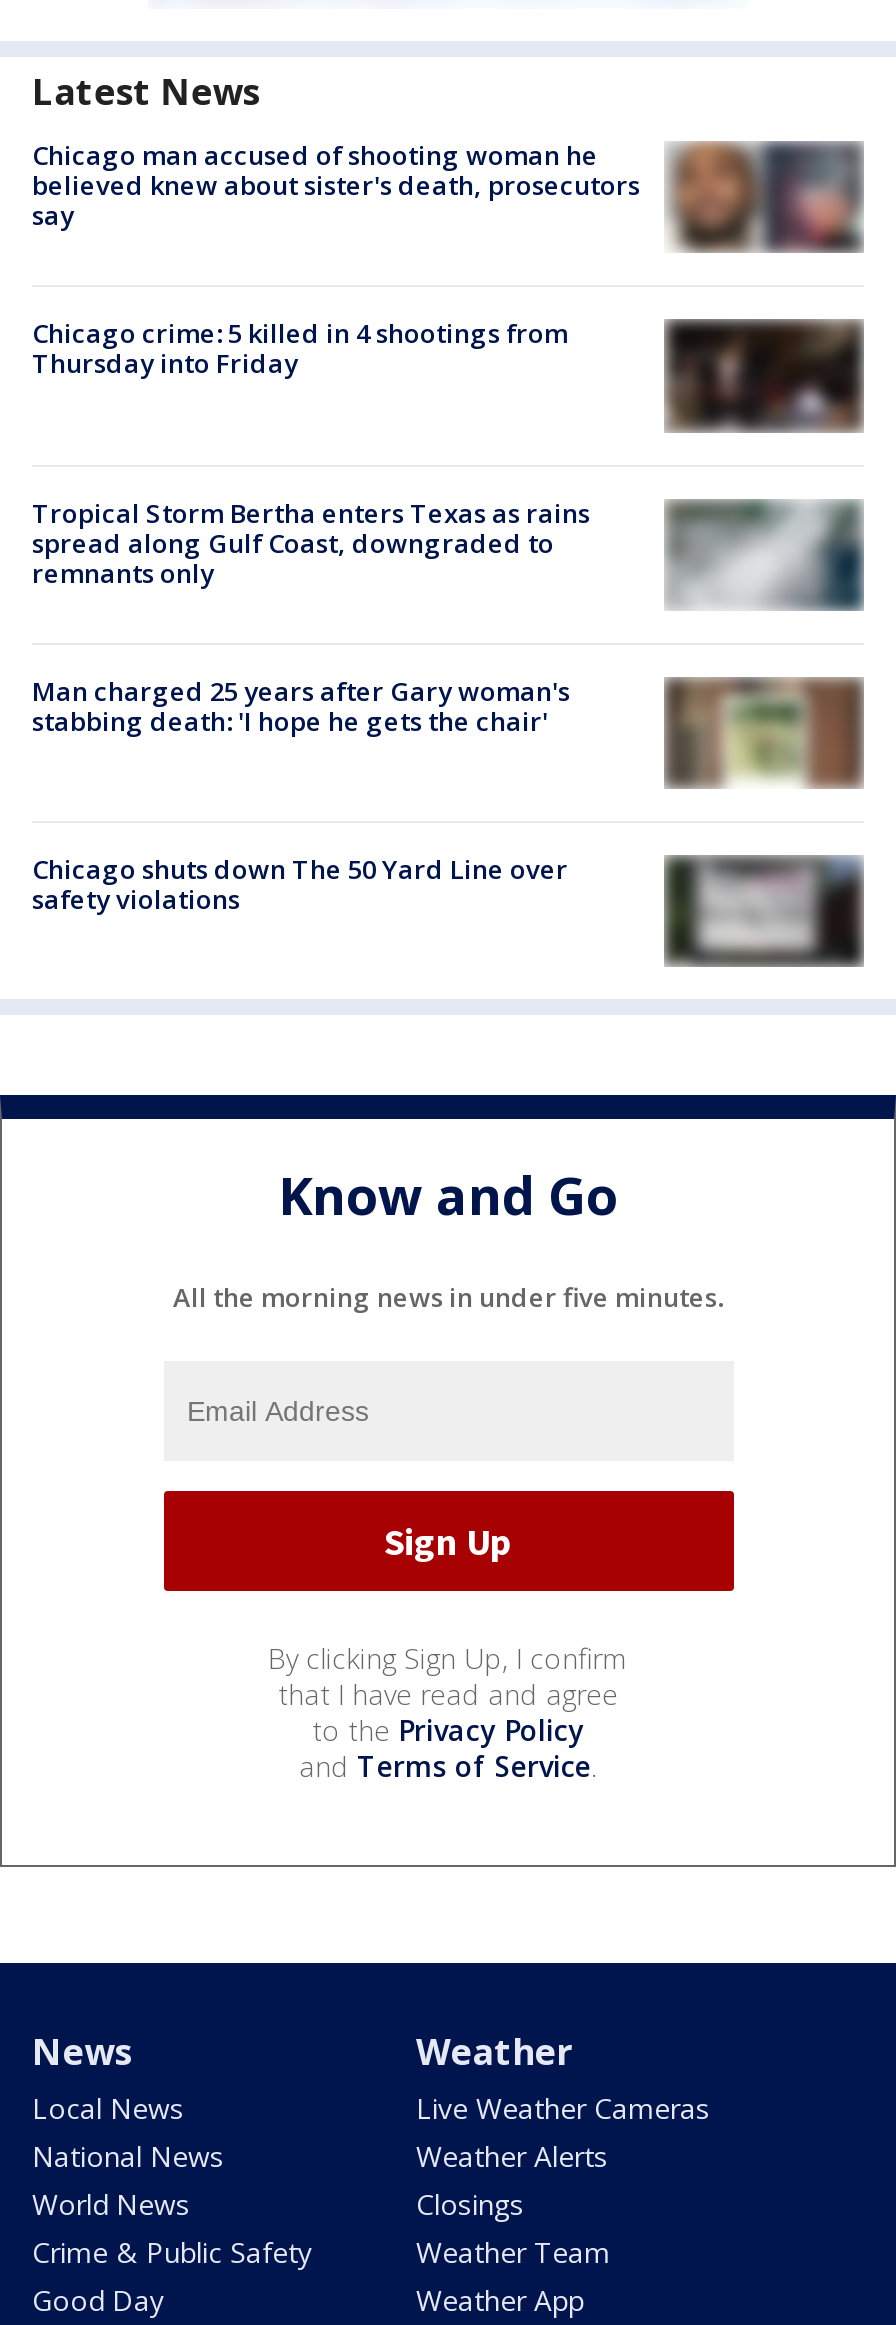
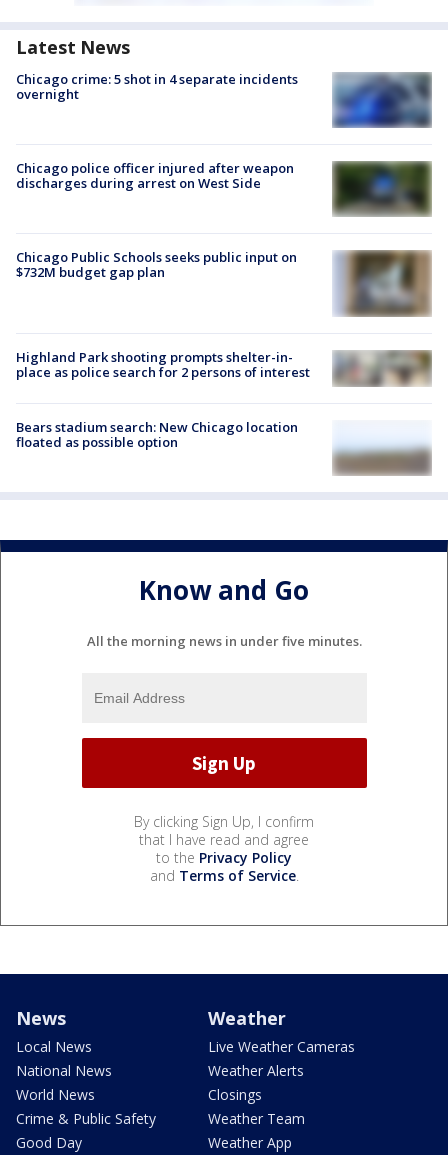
[32,137,852,254] [image] | Chicago man accused of shooting woman he | believed knew about sister's death, prosecutors | say -> [16,70,427,128] [image] | Chicago crime: 5 shot in 4 separate incidents | overnight
[32,316,568,382] Chicago crime: 5 killed in 4 shootings from | Thursday into Friday -> [16,159,294,192] Chicago police officer injured after weapon | discharges during arrest on West Side
[674,322,860,430] [image] -> [338,163,431,215] [image]
[32,494,864,632] [image] | Tropical Storm Bertha enters Texas as rains | spread along Gulf Coast, downgraded to | remnants only -> [16,248,432,318] [image] | Chicago Public Schools seeks public input on | $732M budget gap plan
[32,673,570,739] Man charged 25 years after Gary woman's | stabbing death: 'I hope he gets the chair' -> [16,348,310,381] Highland Park shooting prompts shelter-in- | place as police search for 2 persons of interest
[662,676,866,790] [image] -> [332,340,432,387] [image]
[32,851,568,917] Chicago shuts down The 50 Yard Line over | safety violations -> [16,418,298,451] Bears stadium search: New Chicago location | floated as possible option
[662,854,864,966] [image] -> [332,429,431,475] [image]

